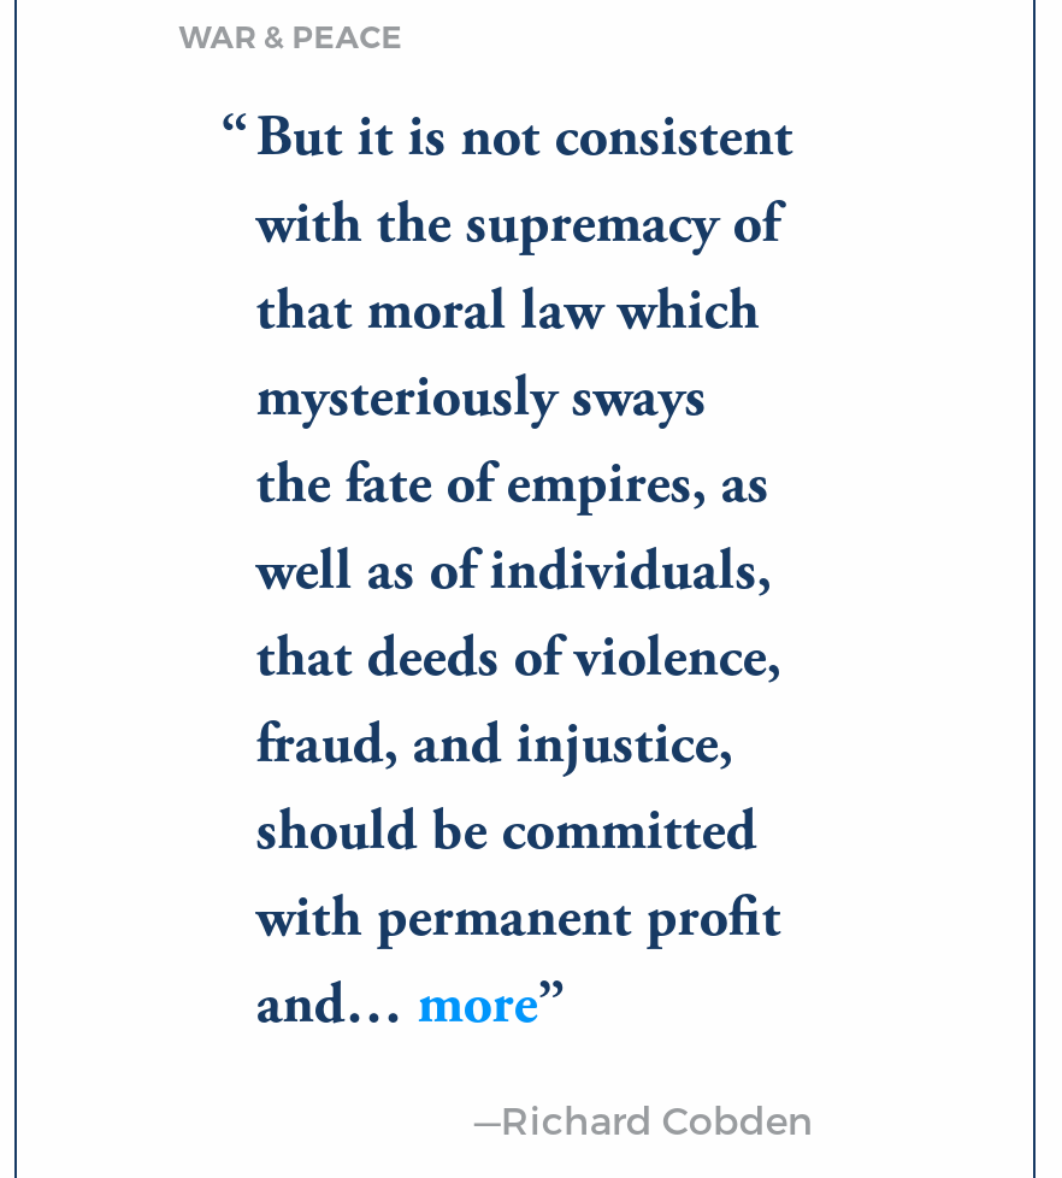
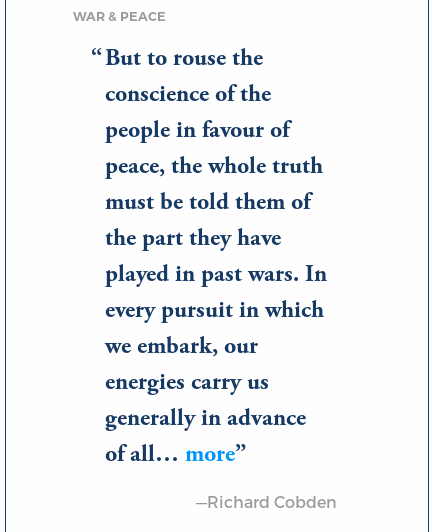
[256,114,793,1039] But it is not consistent | with the supremacy of | that moral law which | mysteriously sways | the fate of empires, as | well as of individuals, | that deeds of violence, | fraud, and injustice, | should be committed | with permanent profit | and… more -> [105,48,327,468] But to rouse the | conscience of the | people in favour of | peace, the whole truth | must be told them of | the part they have | played in past wars. In | every pursuit in which | we embark, our | energies carry us | generally in advance | of all… more

